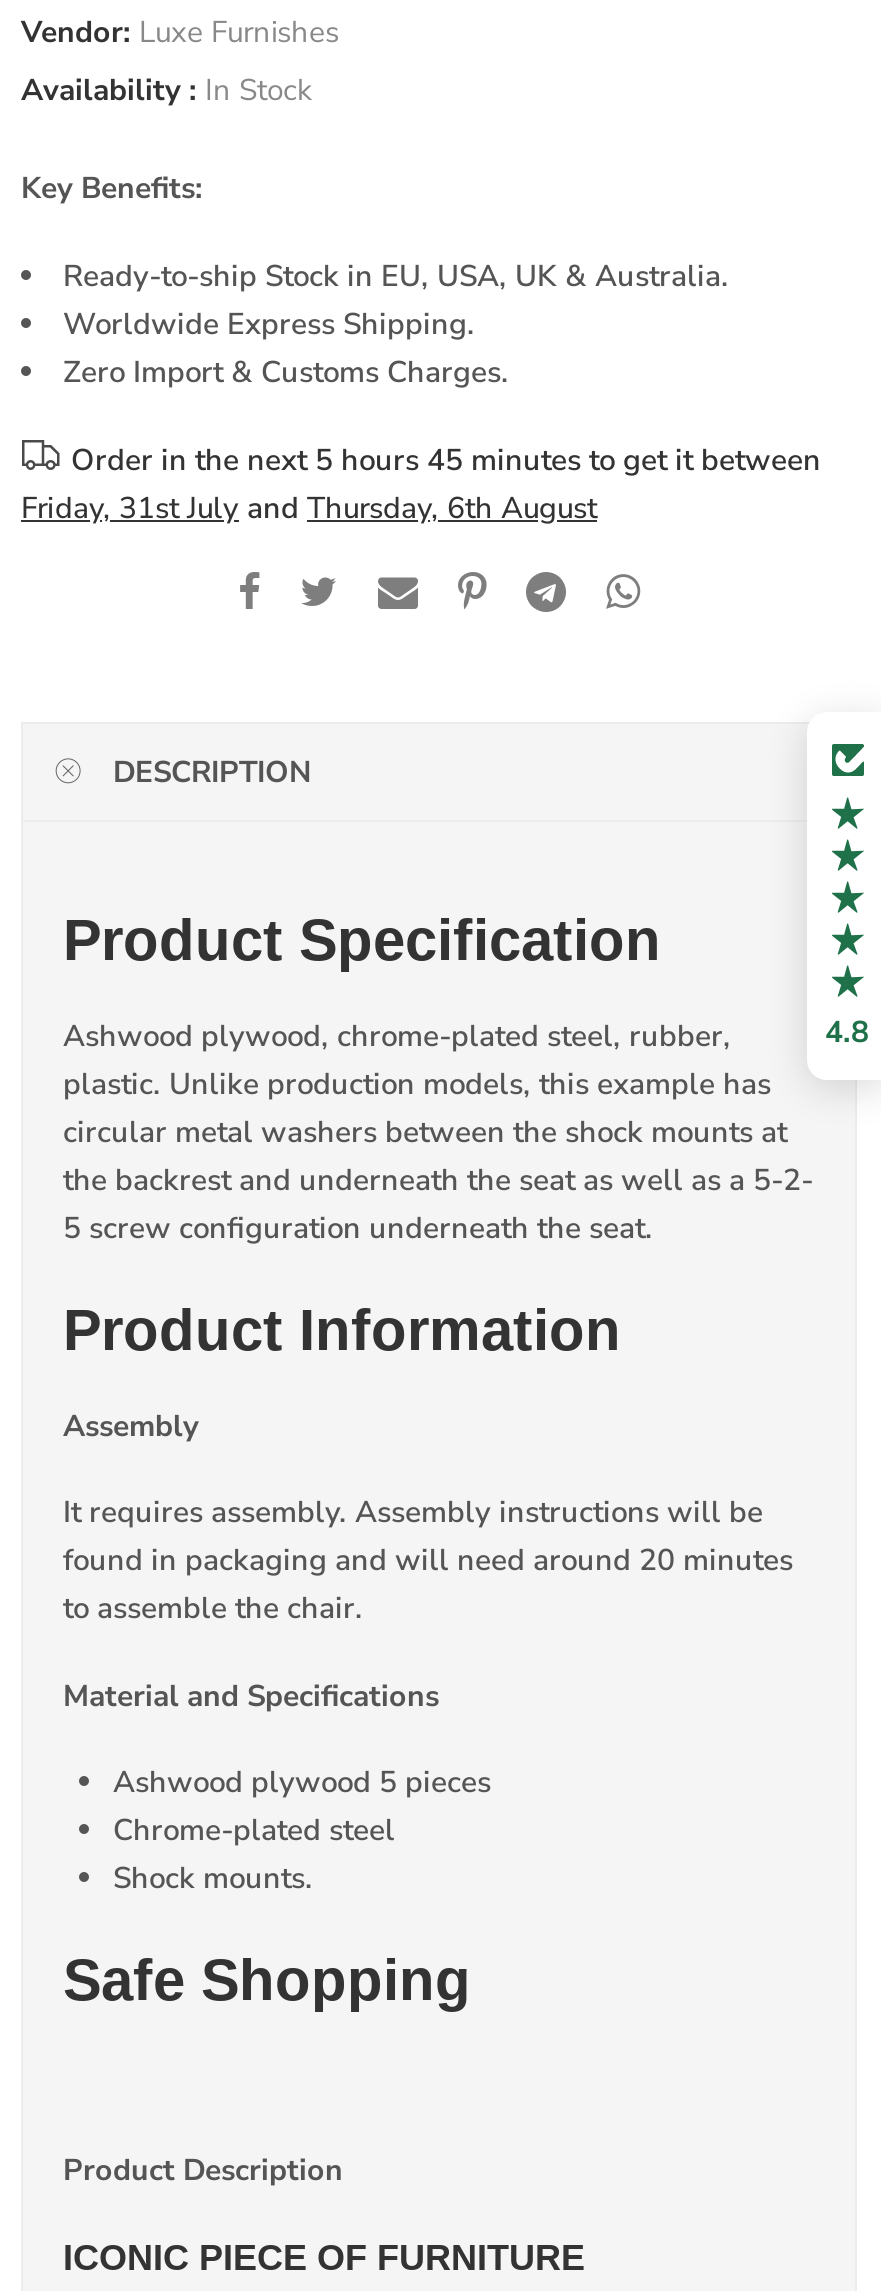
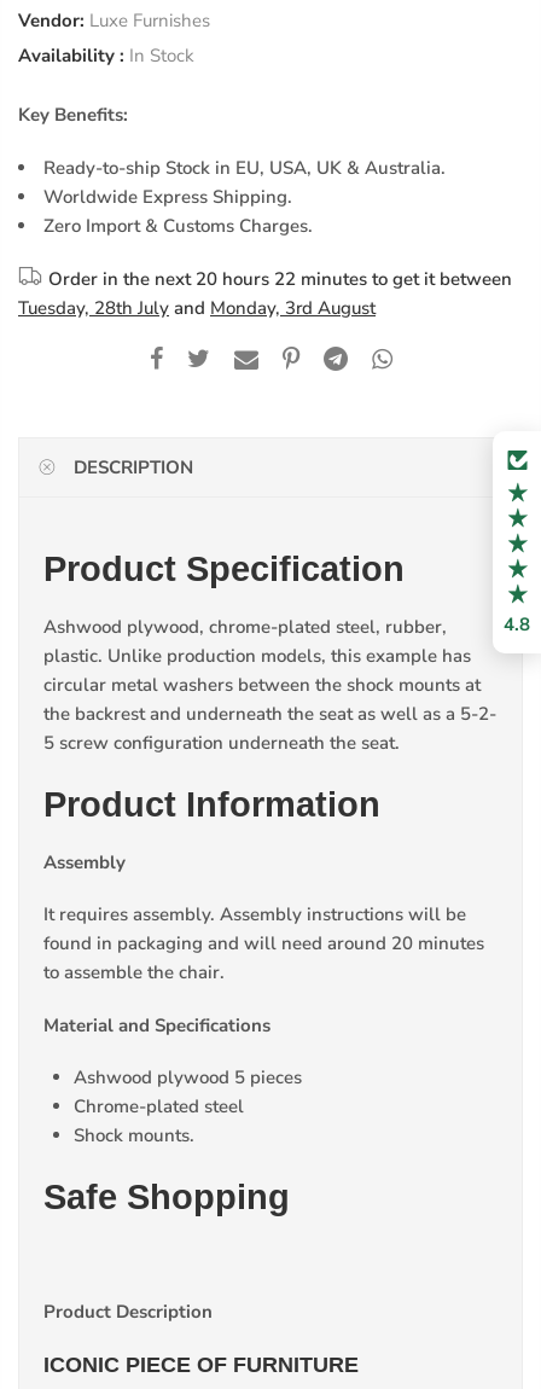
[71,439,821,479] Order in the next 5 hours 45 minutes to get it between -> [48,267,512,291] Order in the next 20 hours 22 minutes to get it between
[21,487,597,527] Friday, 31st July and Thursday, 6th August -> [18,296,376,320] Tuesday, 28th July and Monday, 3rd August

